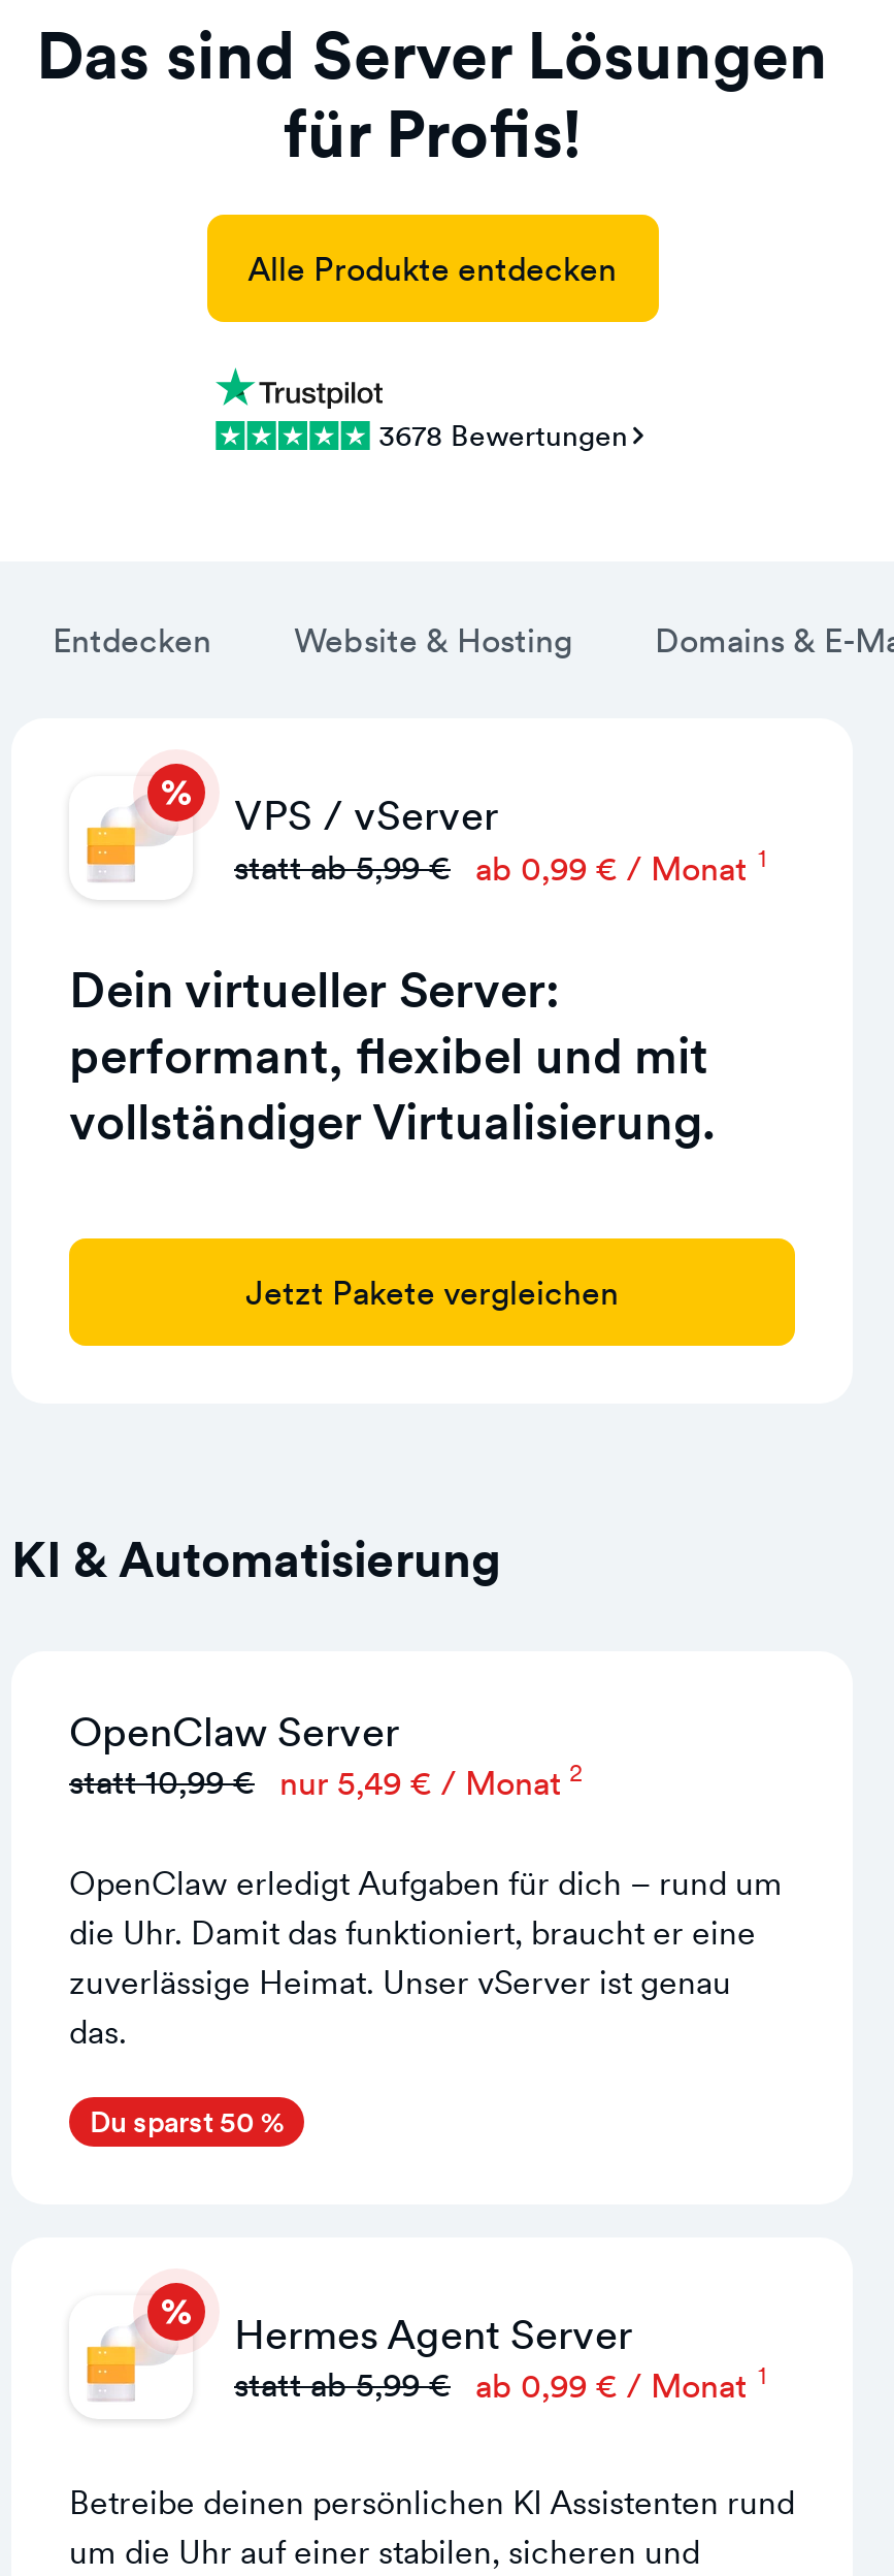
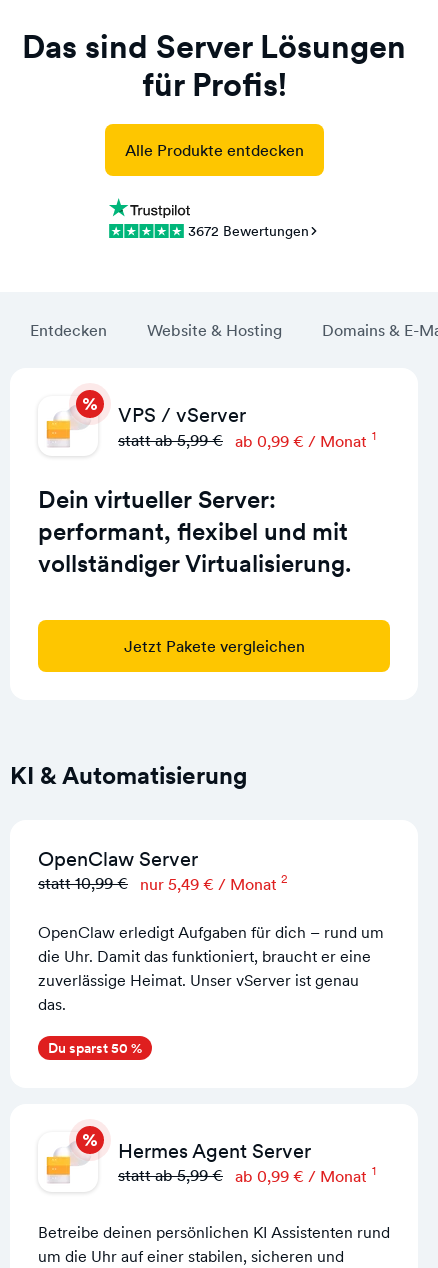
[378,417,628,454] 3678 Bewertungen -> [188,222,309,240] 3672 Bewertungen

